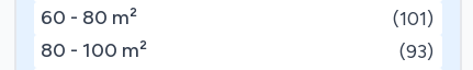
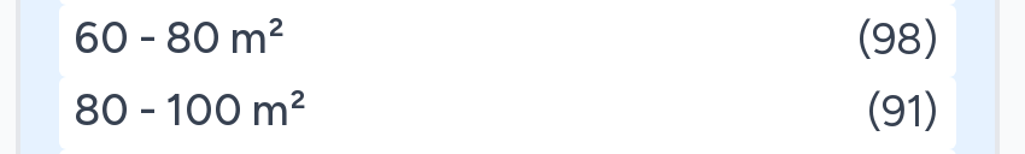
[393,6,433,31] (101) -> [857,14,937,67] (98)
[399,39,433,63] (93) -> [867,86,937,139] (91)

